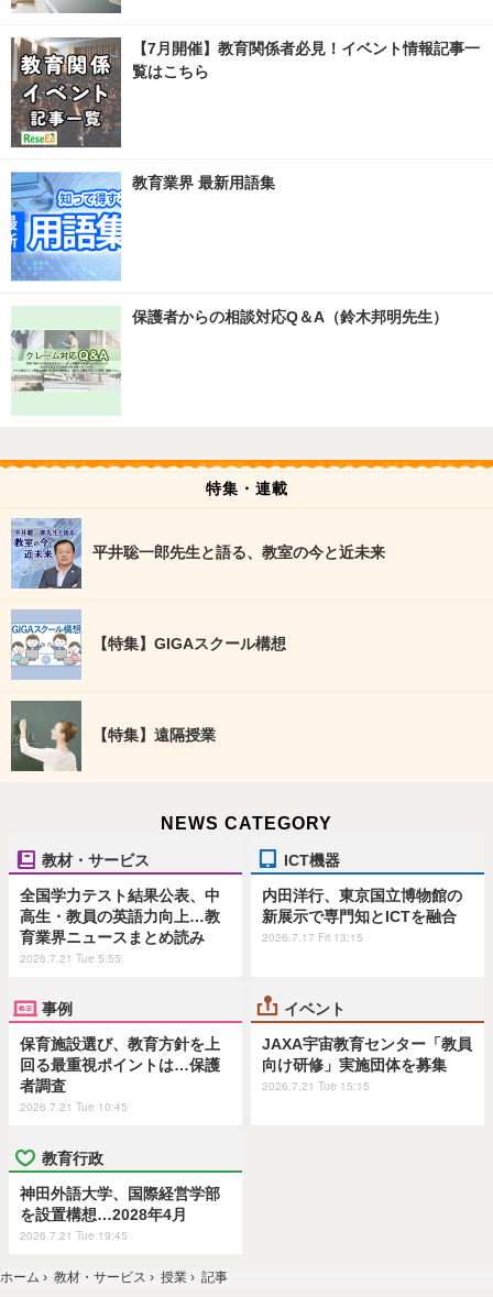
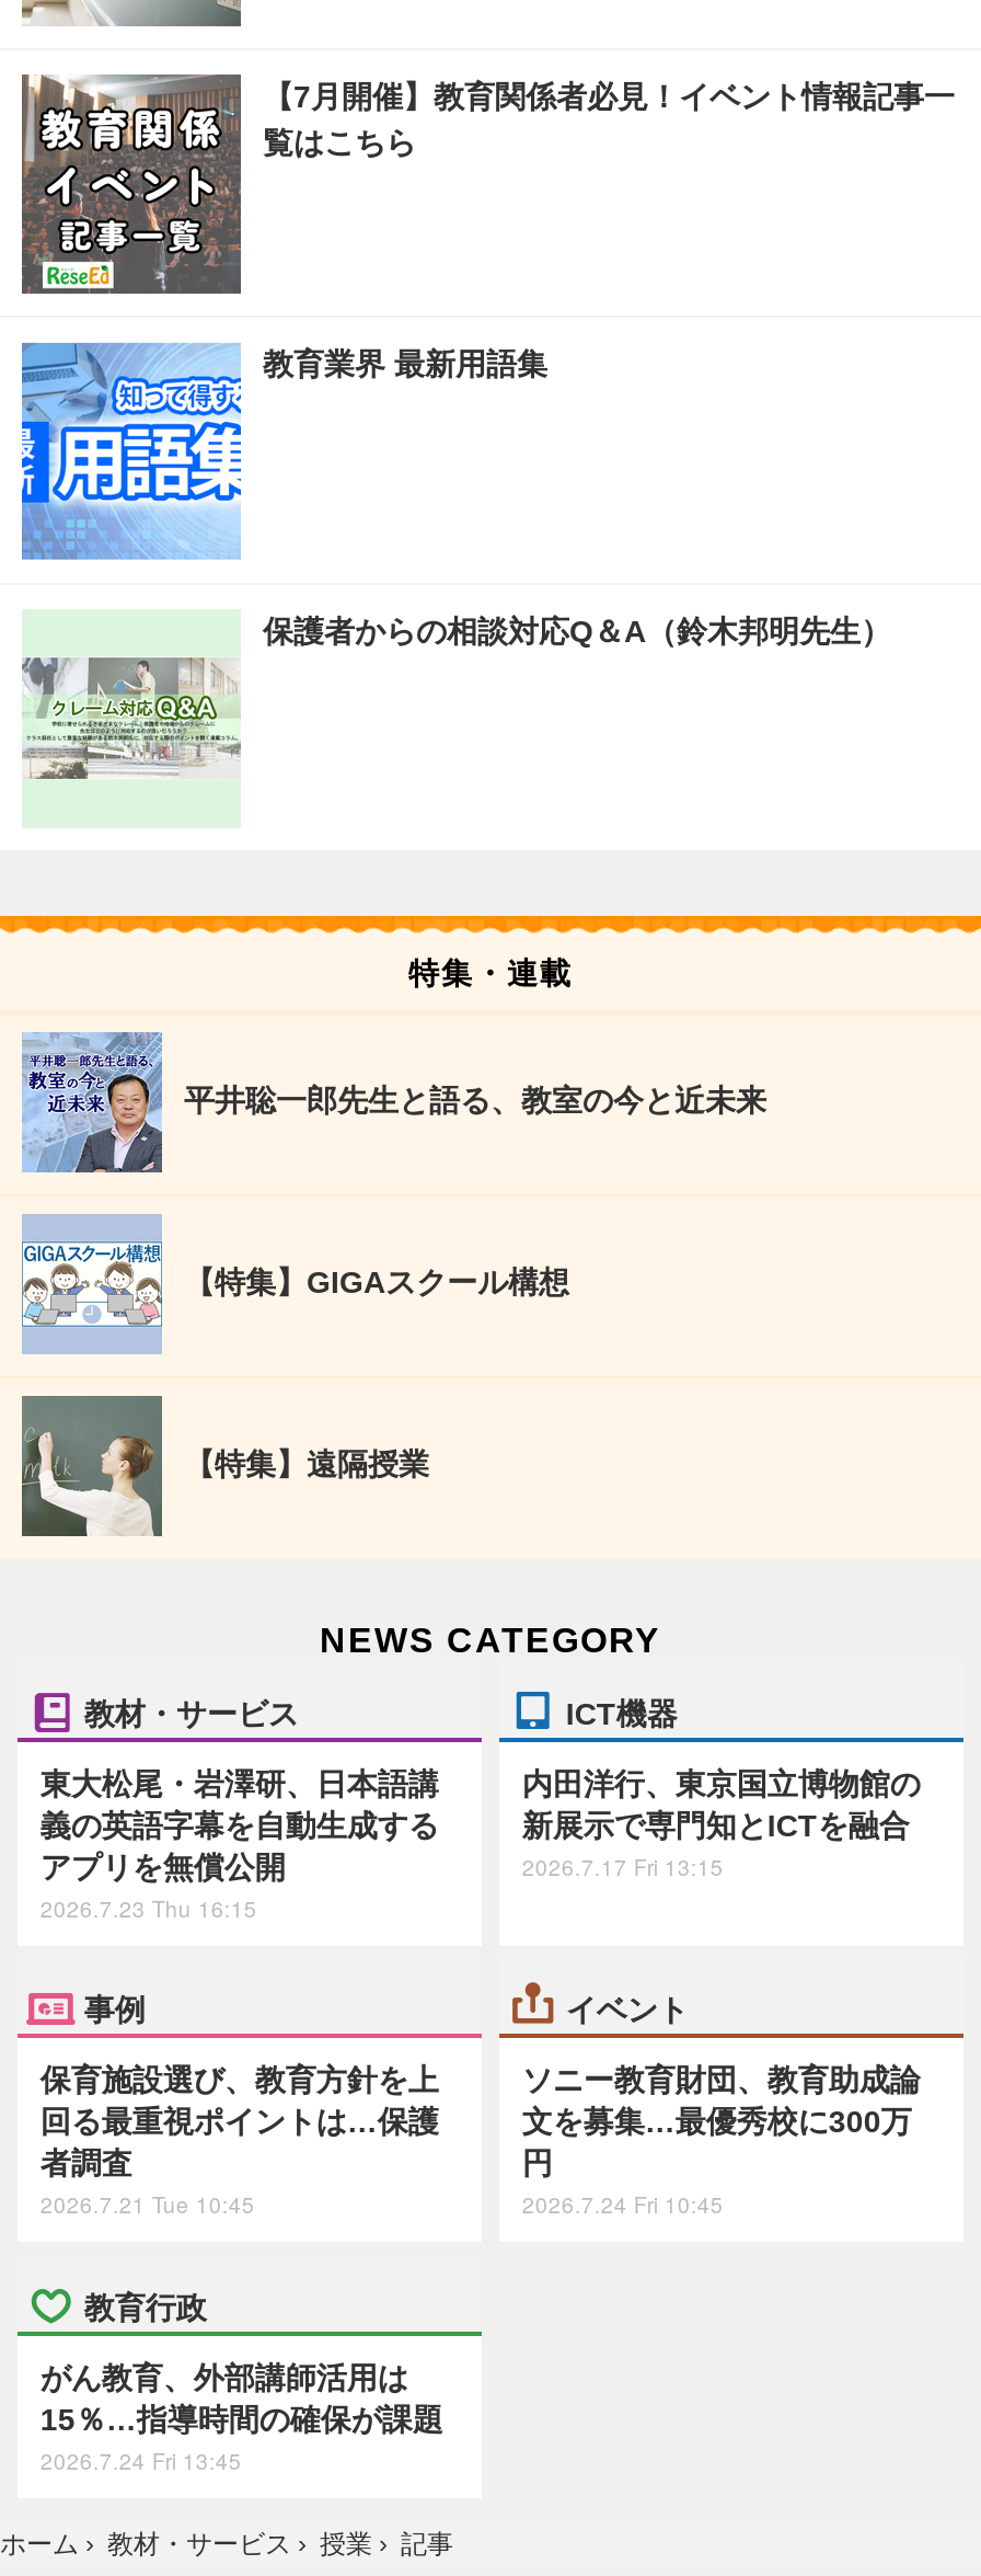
[20,887,221,966] 全国学力テスト結果公表、中 | 高生・教員の英語力向上…教 | 育業界ニュースまとめ読み | 2026.7.21 Tue 5:55 -> [40,1766,439,1924] 東大松尾・岩澤研、日本語講 | 義の英語字幕を自動生成する | アプリを無償公開 | 2026.7.23 Thu 16:15
[262,1036,473,1094] JAXA宇宙教育センター「教員 | 向け研修」実施団体を募集 | 2026.7.21 Tue 15:15 -> [522,2063,921,2221] ソニー教育財団、教育助成論 | 文を募集…最優秀校に300万 | 円 | 2026.7.24 Fri 10:45
[20,1185,221,1243] 神田外語大学、国際経営学部 | を設置構想…2028年4月 | 2026.7.21 Tue 19:45 -> [40,2360,443,2476] がん教育、外部講師活用は | 15％…指導時間の確保が課題 | 2026.7.24 Fri 13:45

